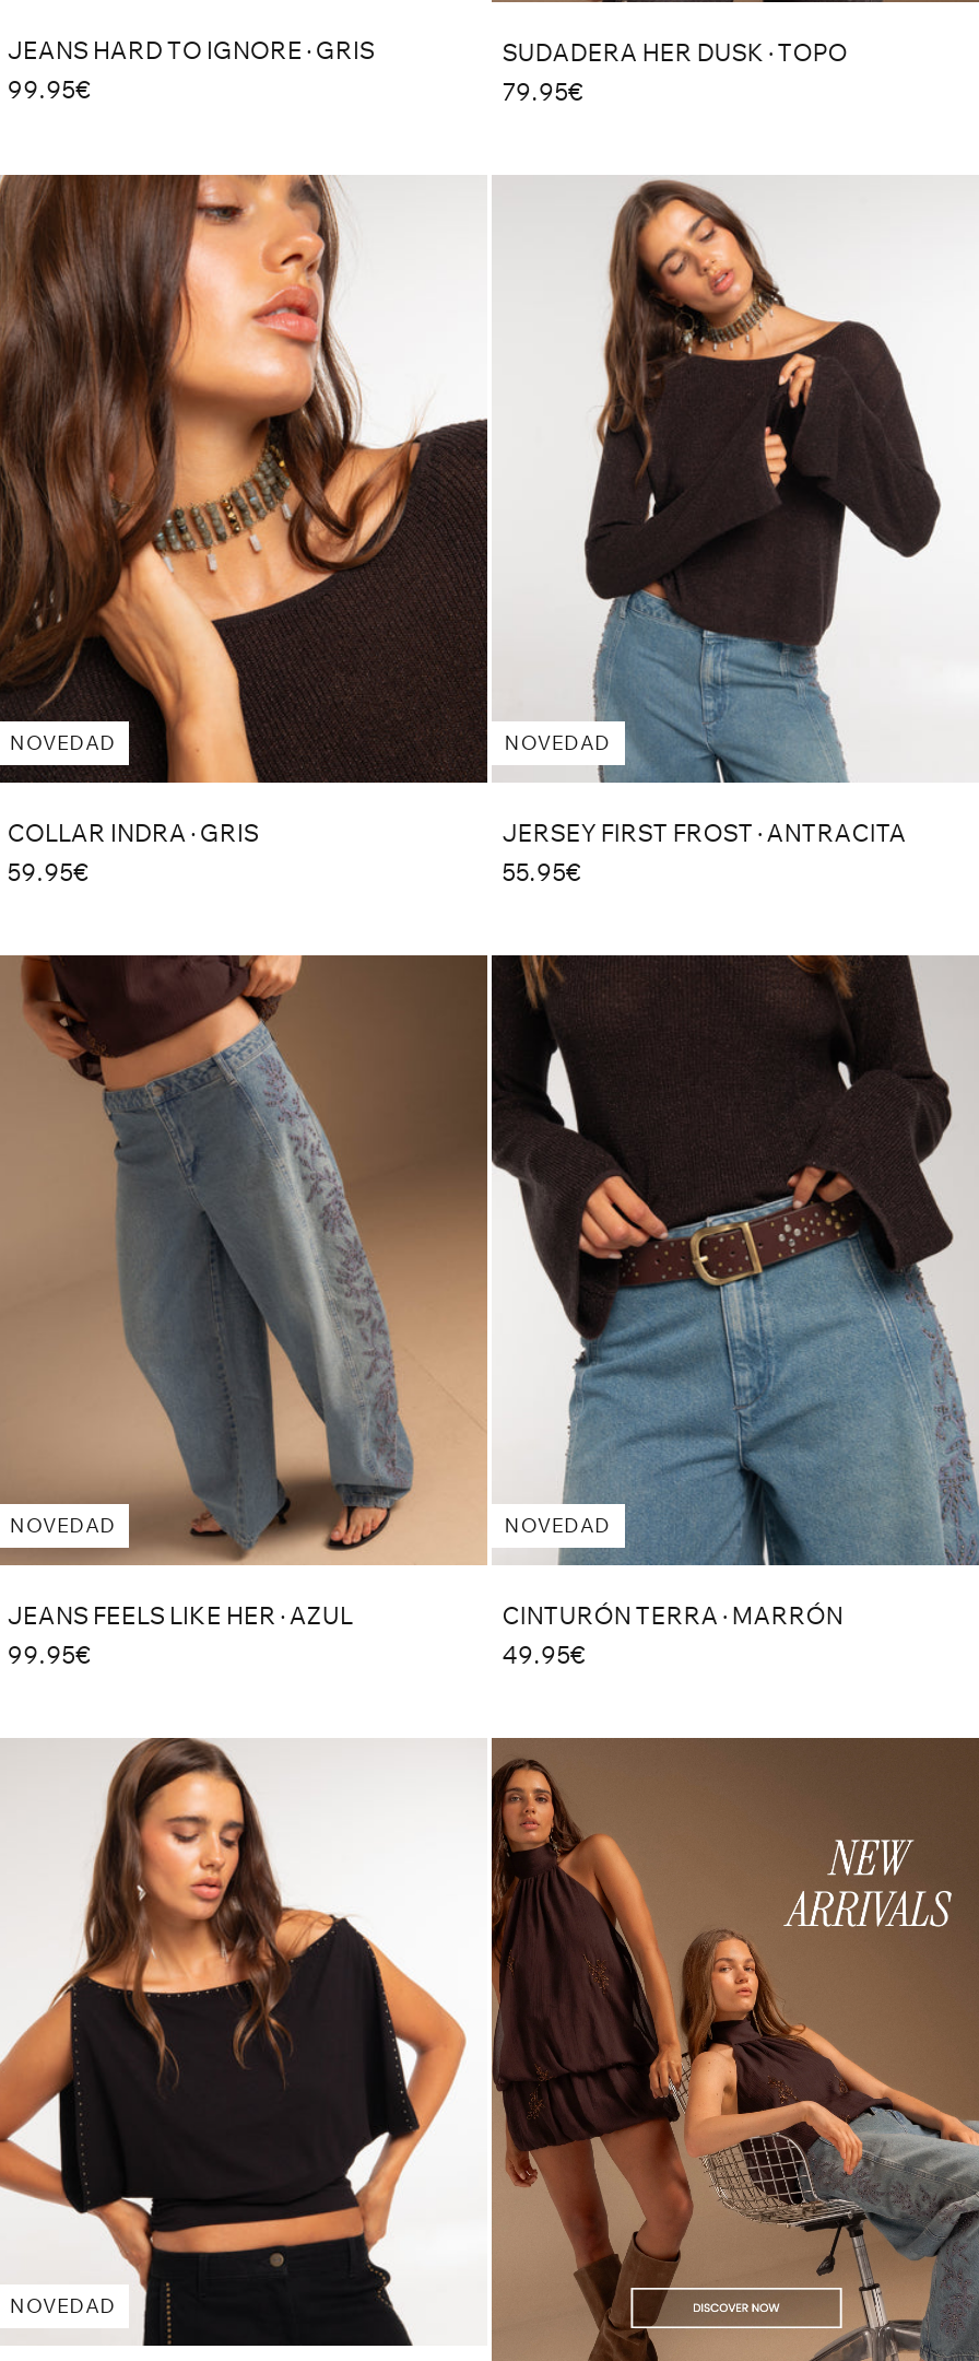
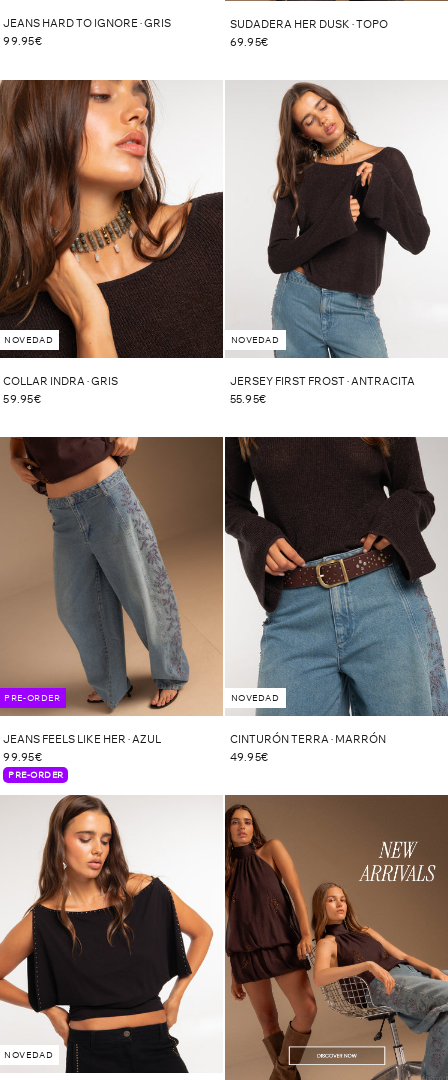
[502,76,584,106] 79.95€ -> [230,35,268,49] 69.95€
[10,1512,116,1536] NOVEDAD -> [4,692,60,703] PRE-ORDER
none -> [8,769,63,780] PRE-ORDER

